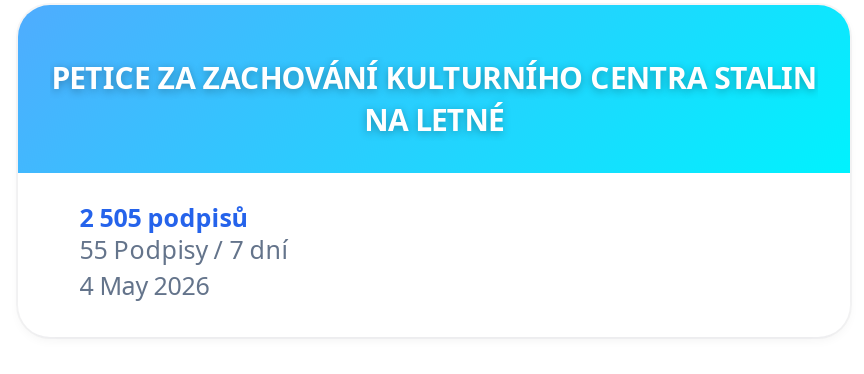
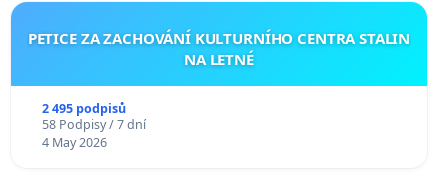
[80,201,248,235] 2 505 podpisů -> [42,100,126,117] 2 495 podpisů
[80,233,288,267] 55 Podpisy / 7 dní -> [42,116,146,133] 58 Podpisy / 7 dní

